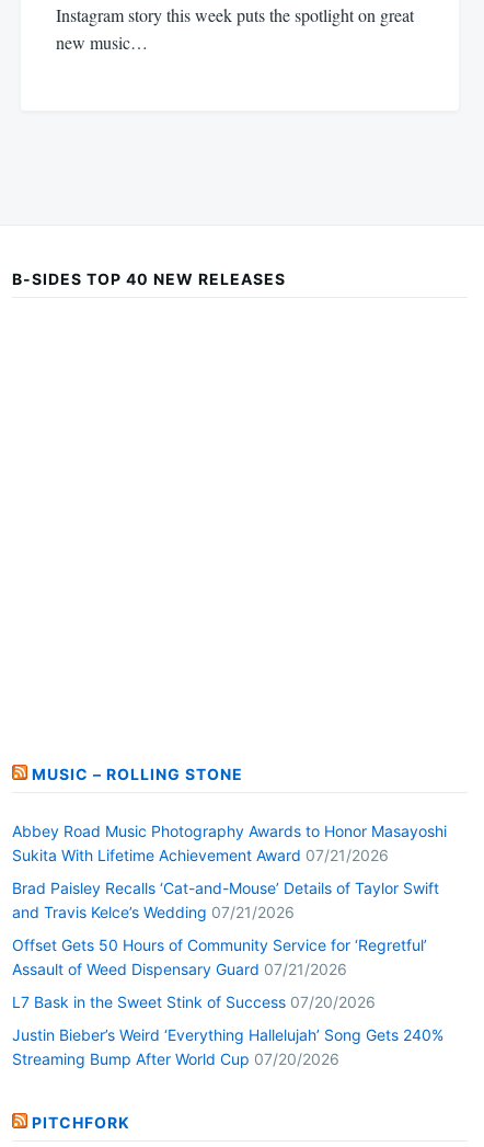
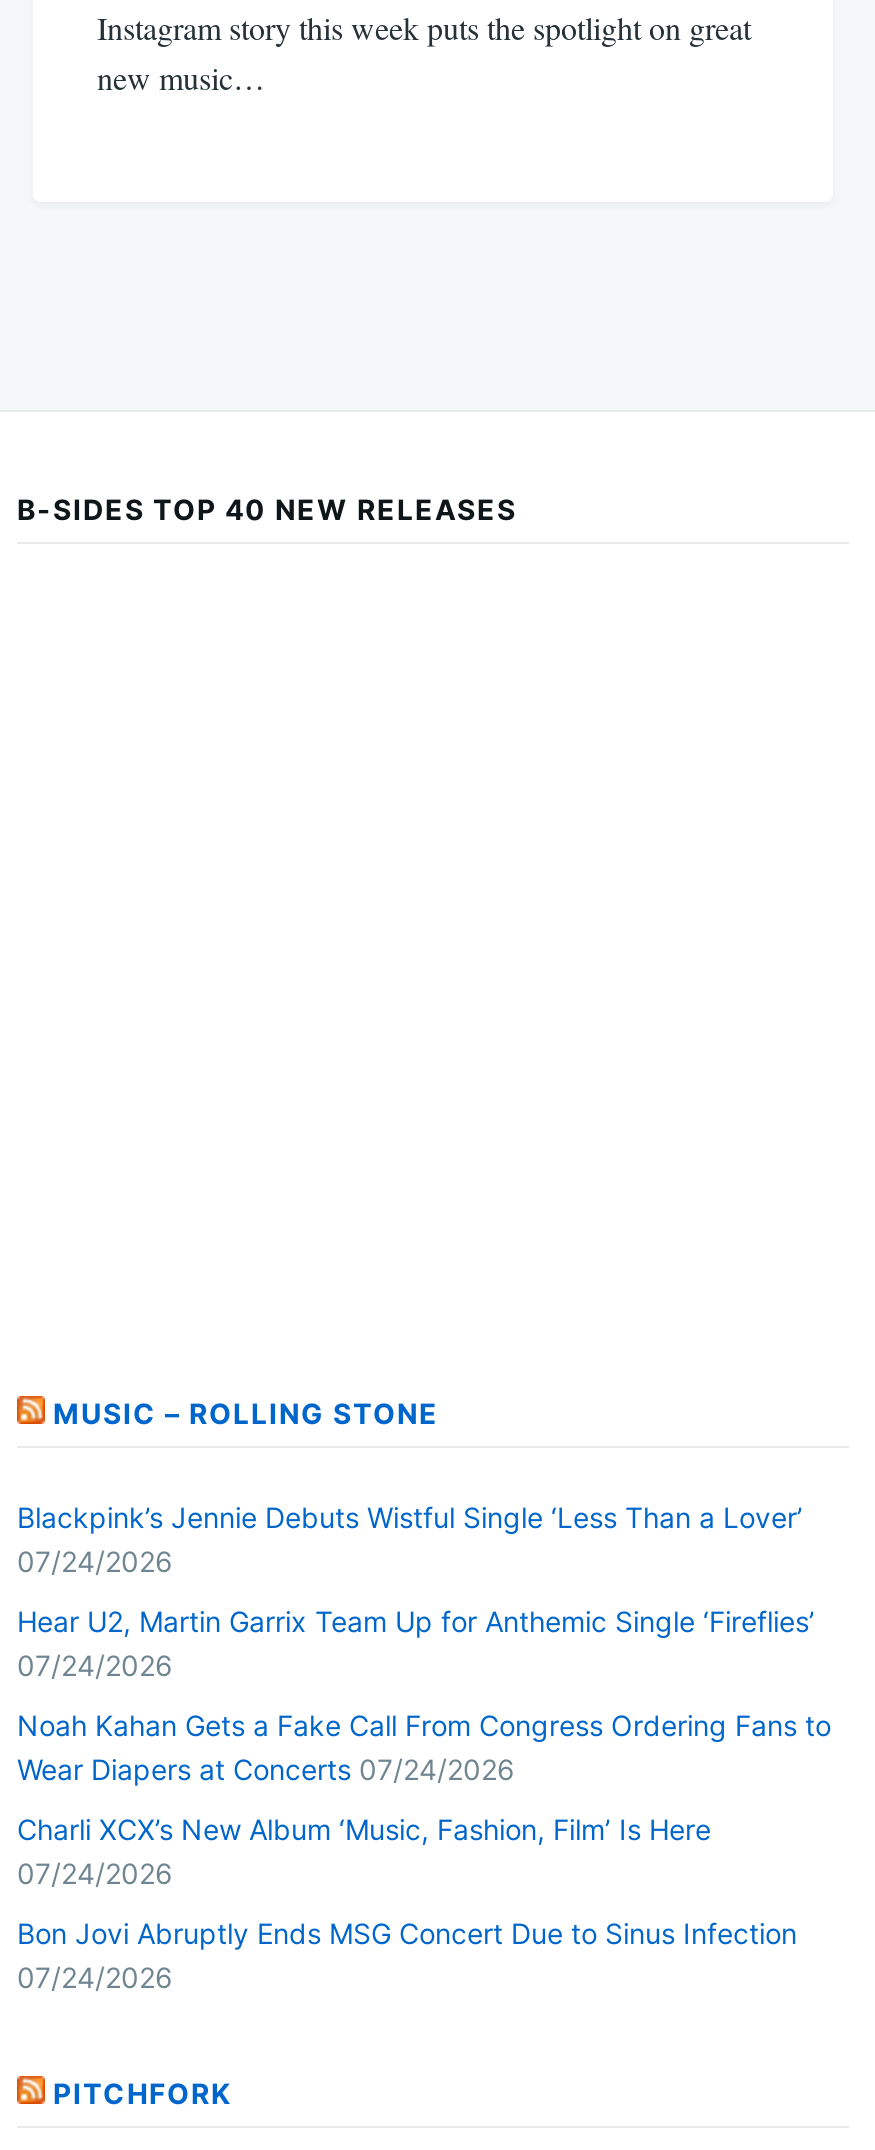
[12,821,447,864] Abbey Road Music Photography Awards to Honor Masayoshi | Sukita With Lifetime Achievement Award 07/21/2026 -> [17,1499,803,1577] Blackpink’s Jennie Debuts Wistful Single ‘Less Than a Lover’ | 07/24/2026
[12,878,439,921] Brad Paisley Recalls ‘Cat-and-Mouse’ Details of Taylor Swift | and Travis Kelce’s Wedding 07/21/2026 -> [17,1603,815,1681] Hear U2, Martin Garrix Team Up for Anthemic Single ‘Fireflies’ | 07/24/2026
[12,935,427,978] Offset Gets 50 Hours of Community Service for ‘Regretful’ | Assault of Weed Dispensary Guard 07/21/2026 -> [17,1707,831,1785] Noah Kahan Gets a Fake Call From Congress Ordering Fans to | Wear Diapers at Concerts 07/24/2026
[12,992,376,1011] L7 Bask in the Sweet Stink of Success 07/20/2026 -> [17,1811,711,1889] Charli XCX’s New Album ‘Music, Fashion, Film’ Is Here | 07/24/2026
[12,1025,443,1068] Justin Bieber’s Weird ‘Everything Hallelujah’ Song Gets 240% | Streaming Bump After World Cup 07/20/2026 -> [17,1915,797,1993] Bon Jovi Abruptly Ends MSG Concert Due to Sinus Infection | 07/24/2026

